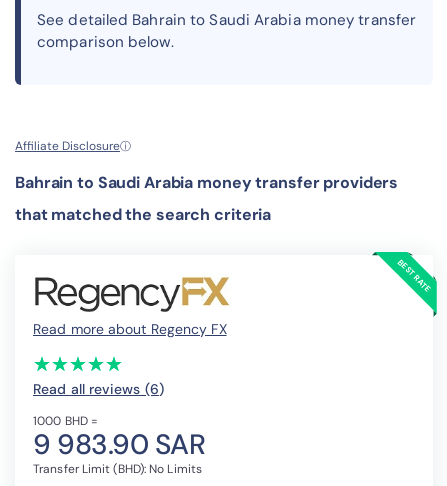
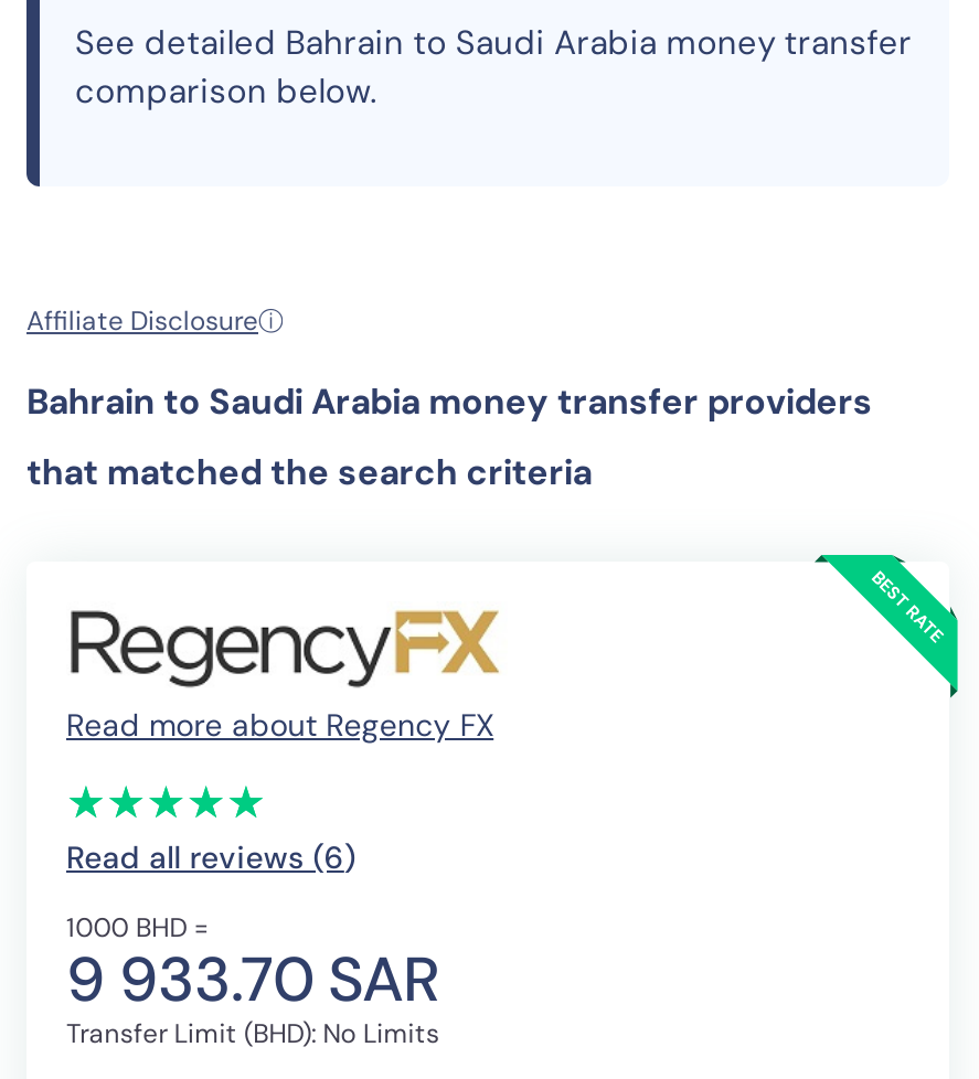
[33,426,205,463] 9 983.90 SAR -> [66,940,439,1021] 9 933.70 SAR

